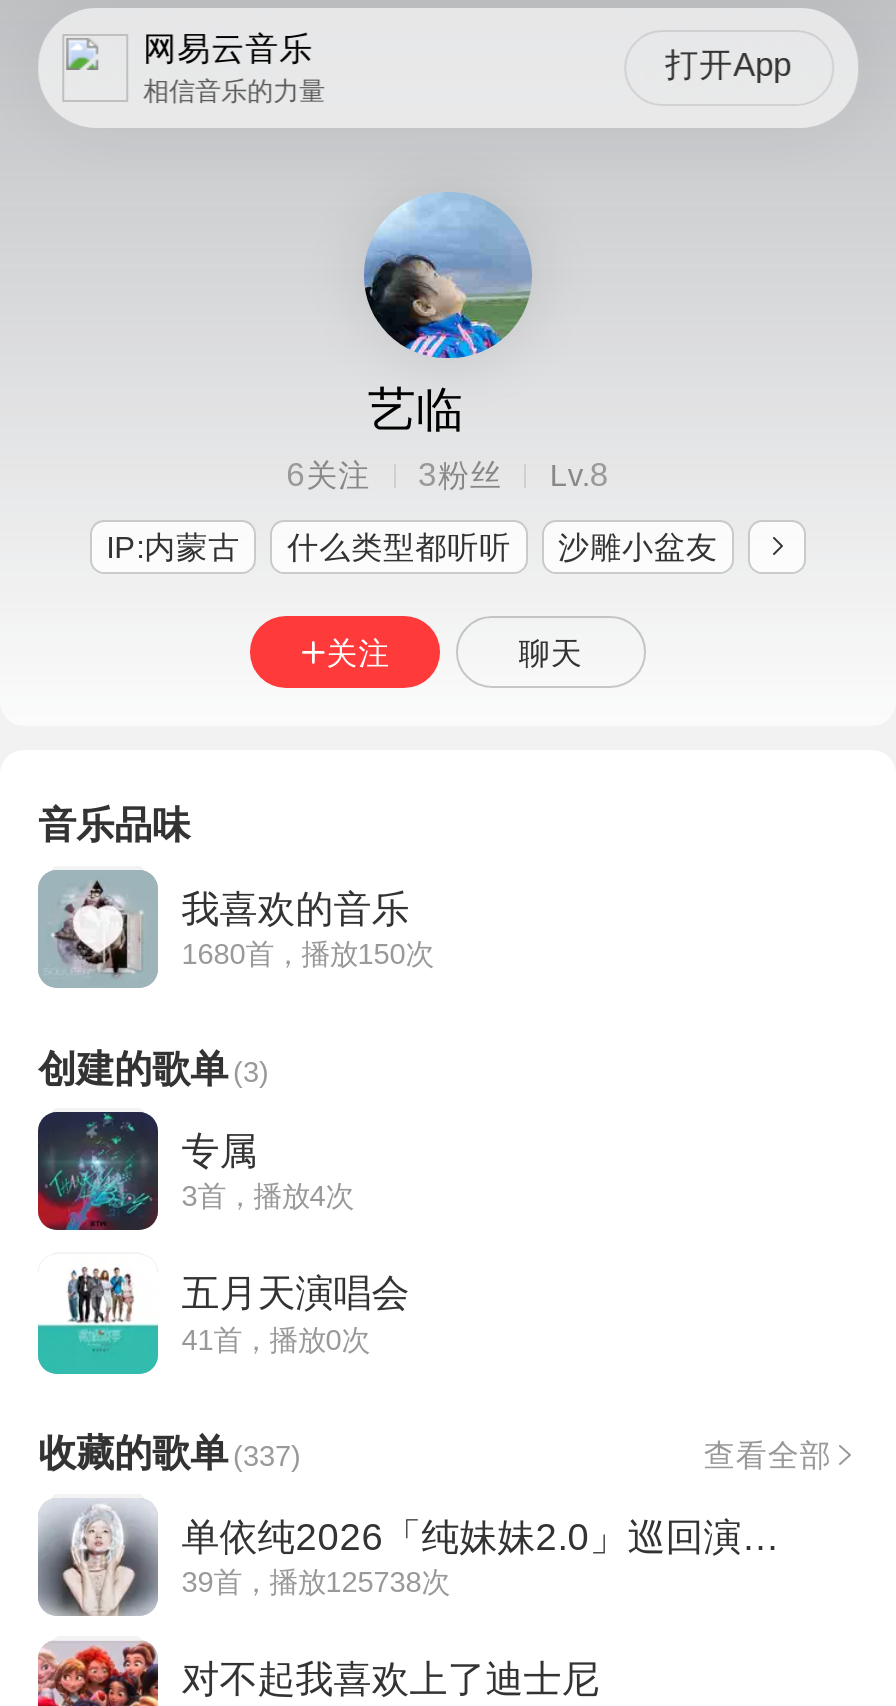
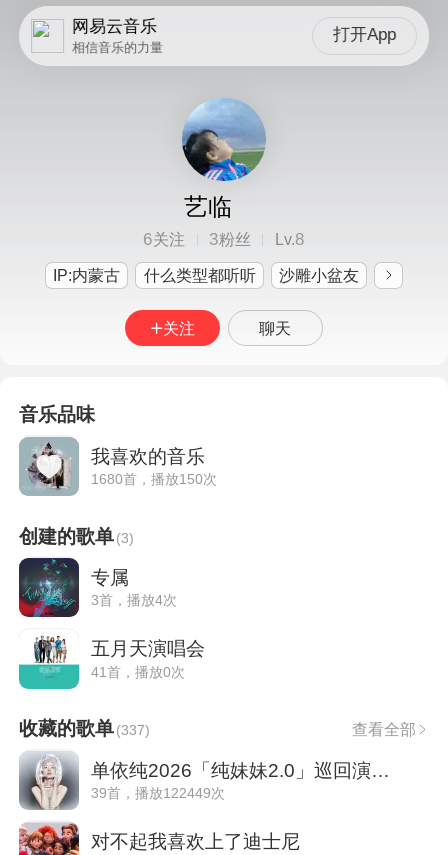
[182,1566,450,1598] 39首，播放125738次 -> [91,785,225,801] 39首，播放122449次

